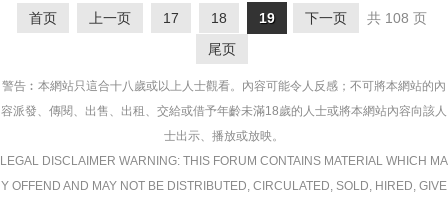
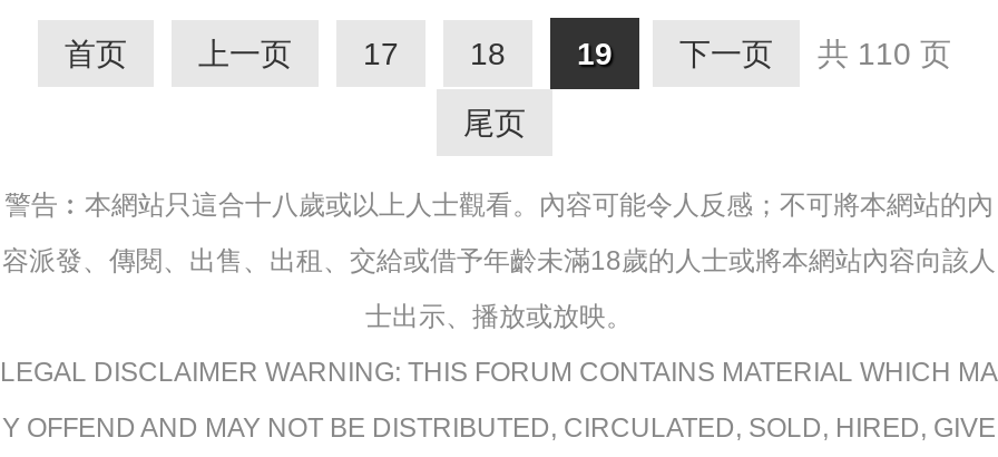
[29,10,431,26] 首页 上一页 17 18 19 下一页 共 108 页 -> [65,36,960,71] 首页 上一页 17 18 19 下一页 共 110 页

